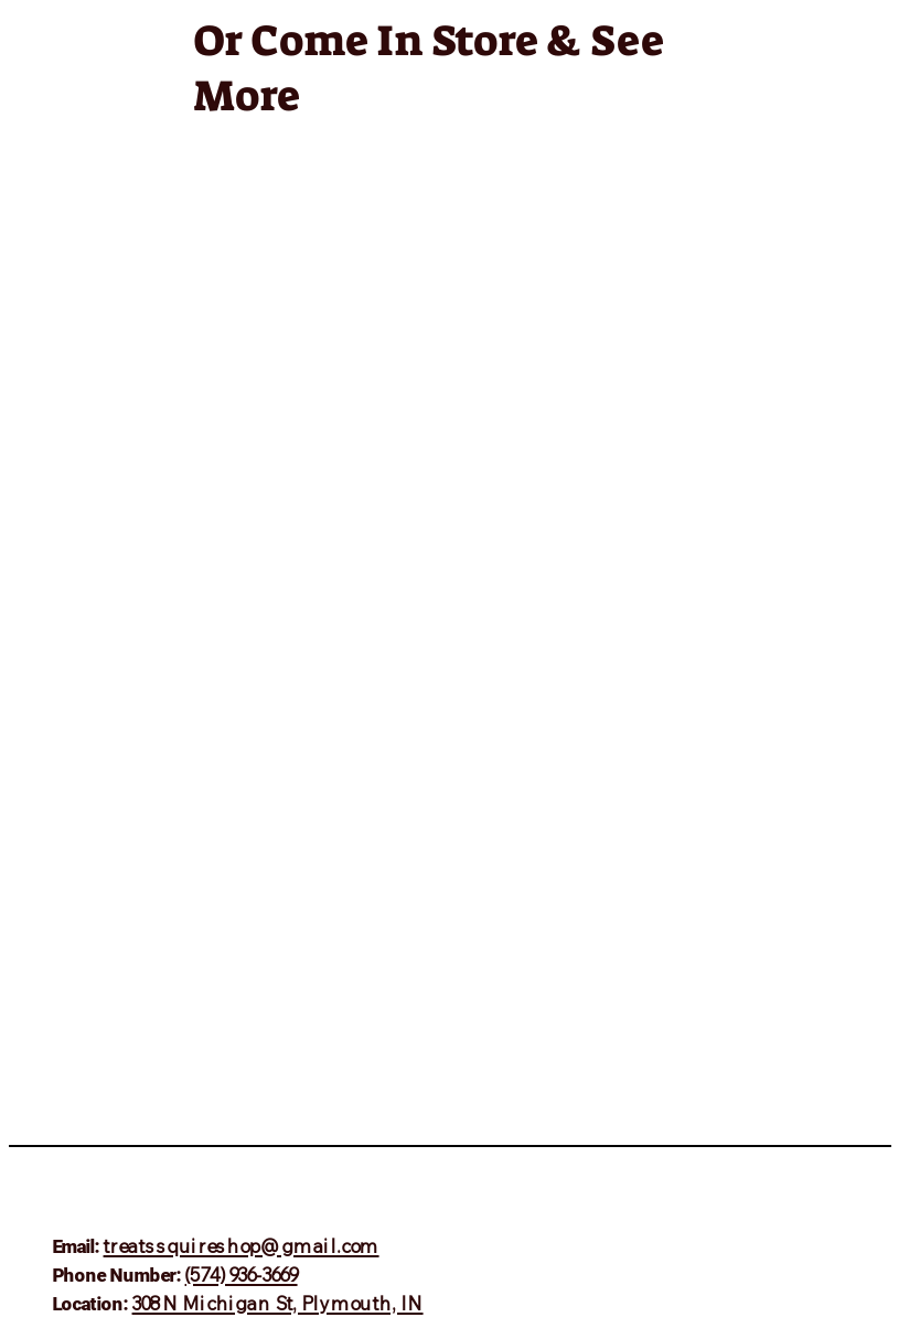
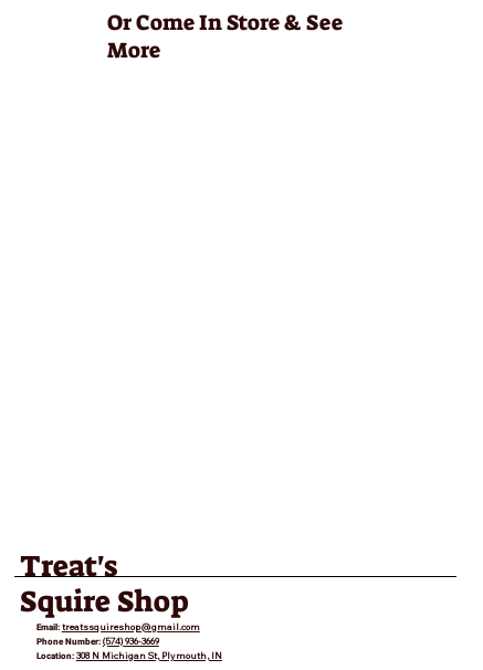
none -> [20,548,189,622] Treat's | Squire Shop

